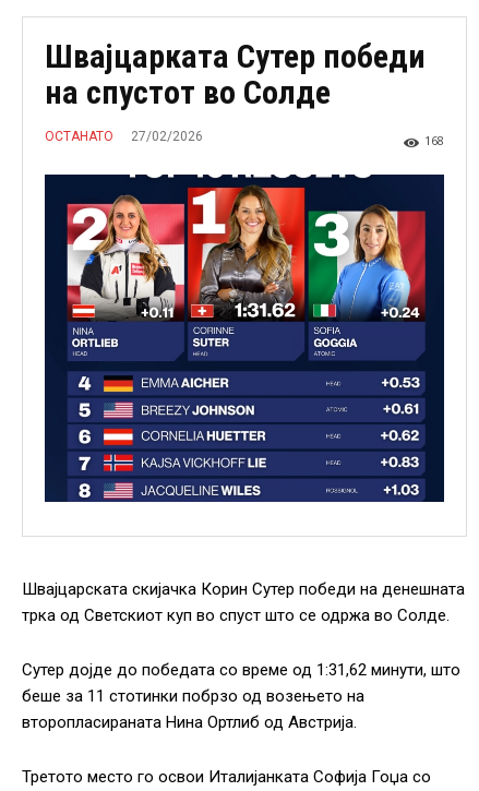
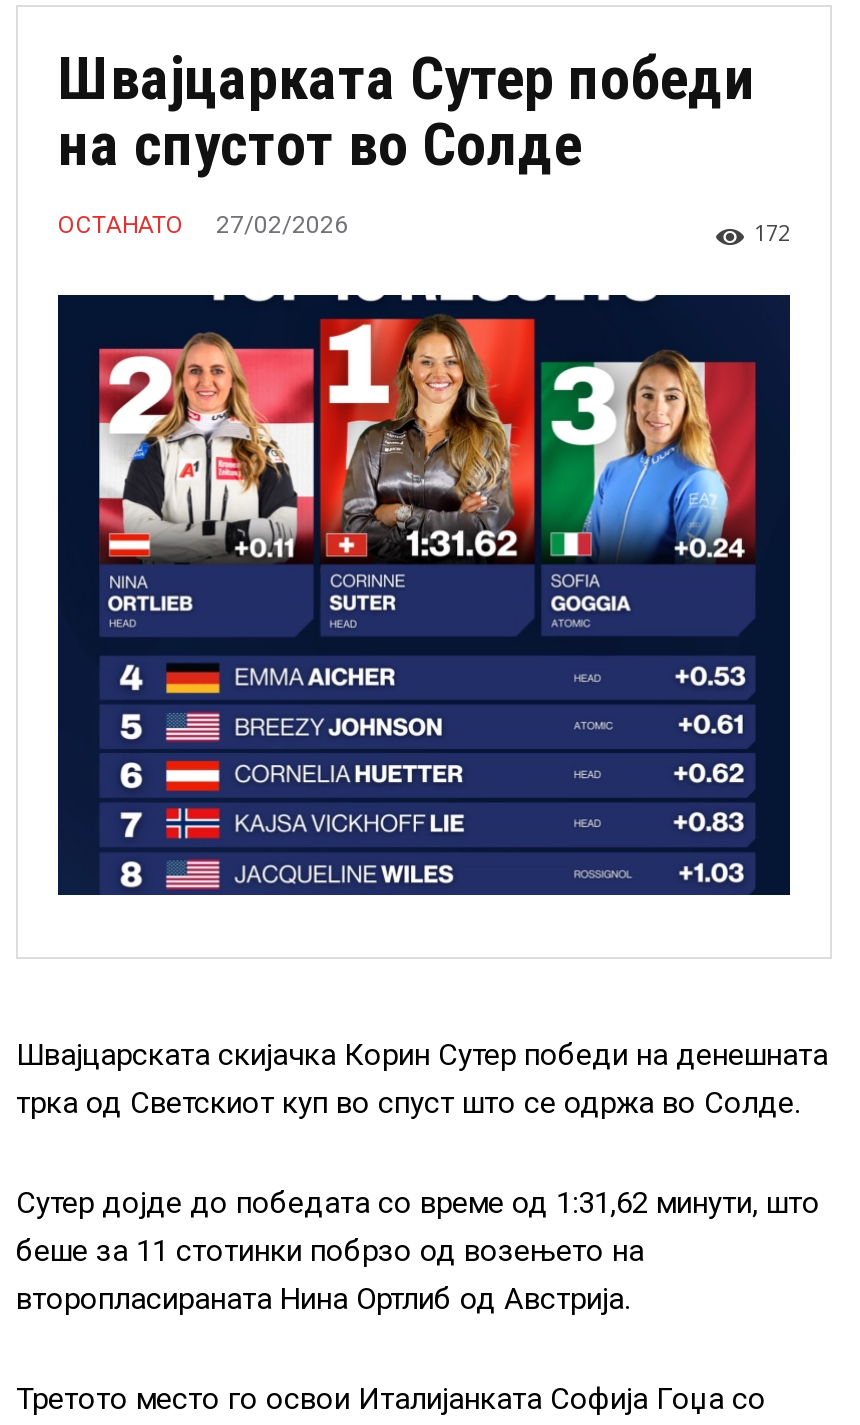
[424,132,444,148] 168 -> [754,217,790,247] 172

